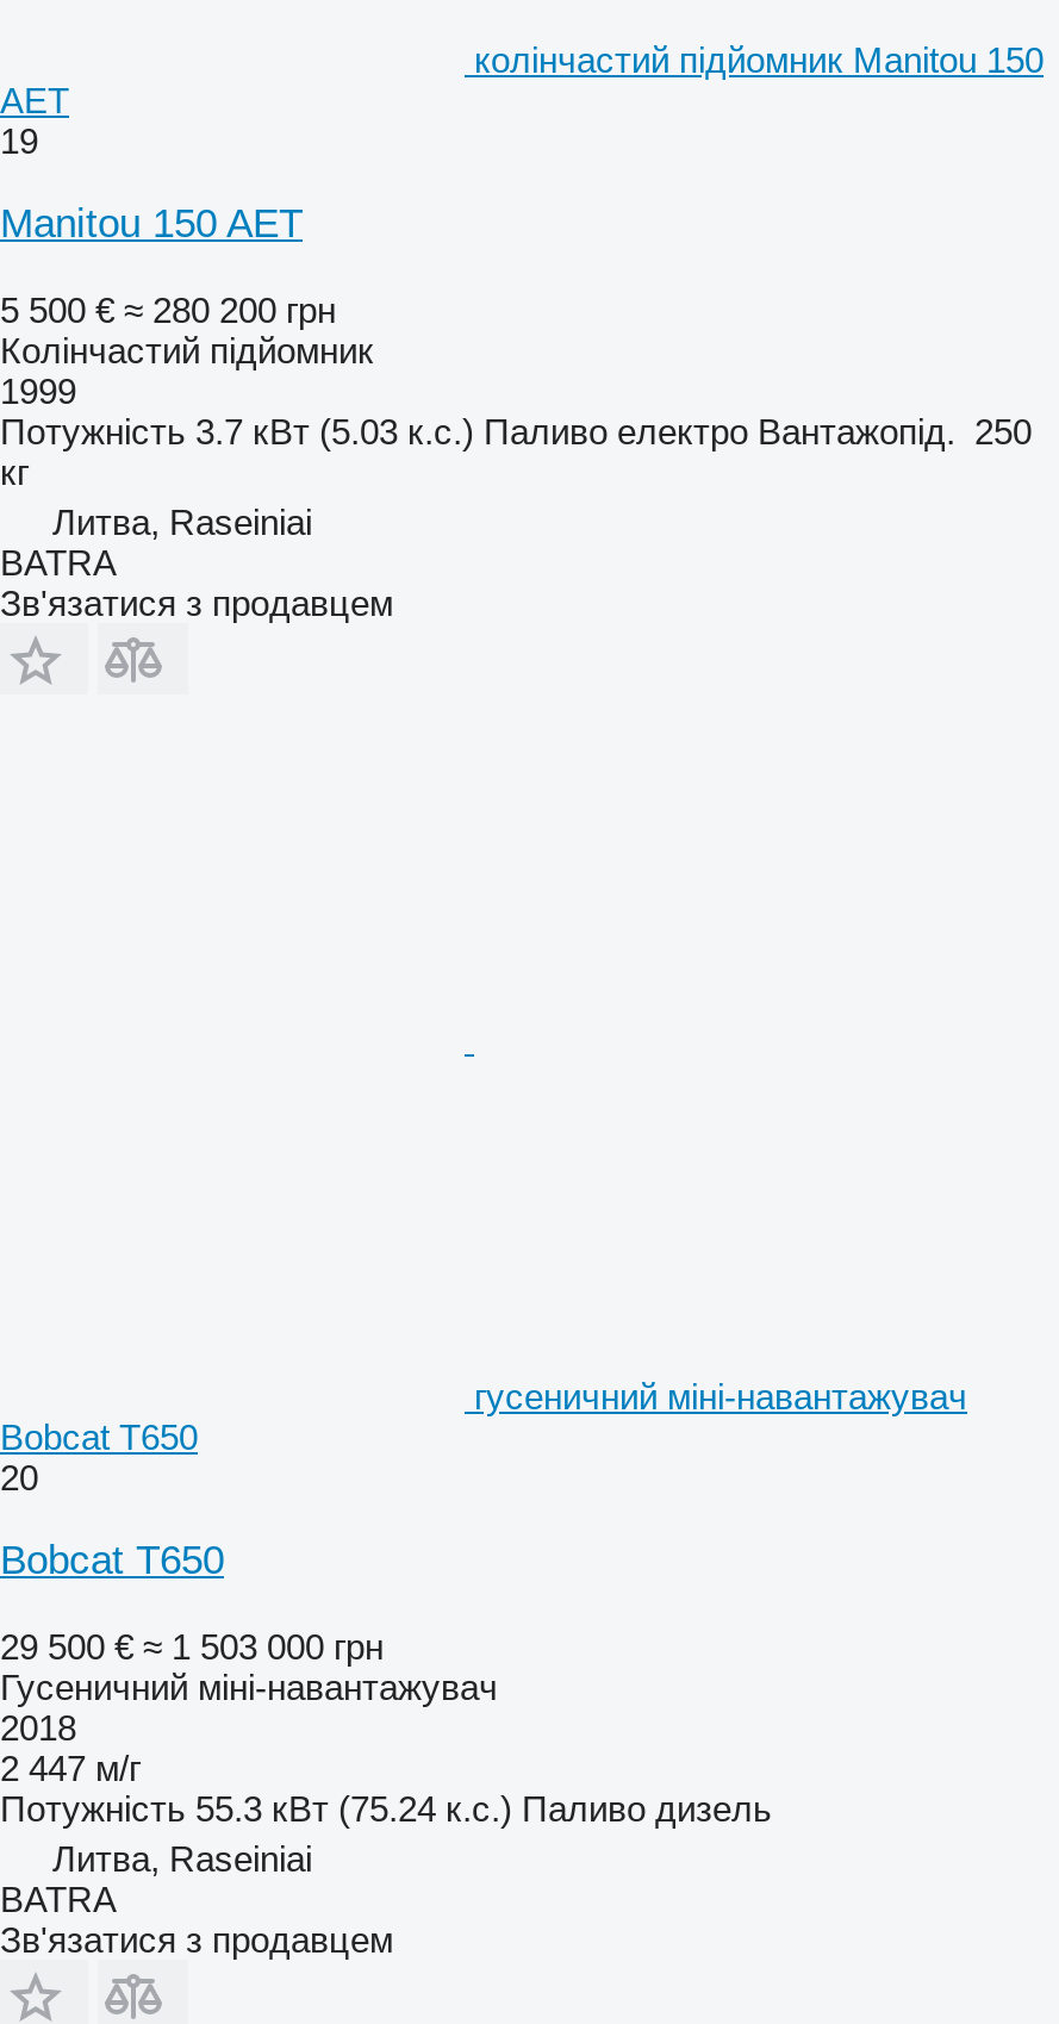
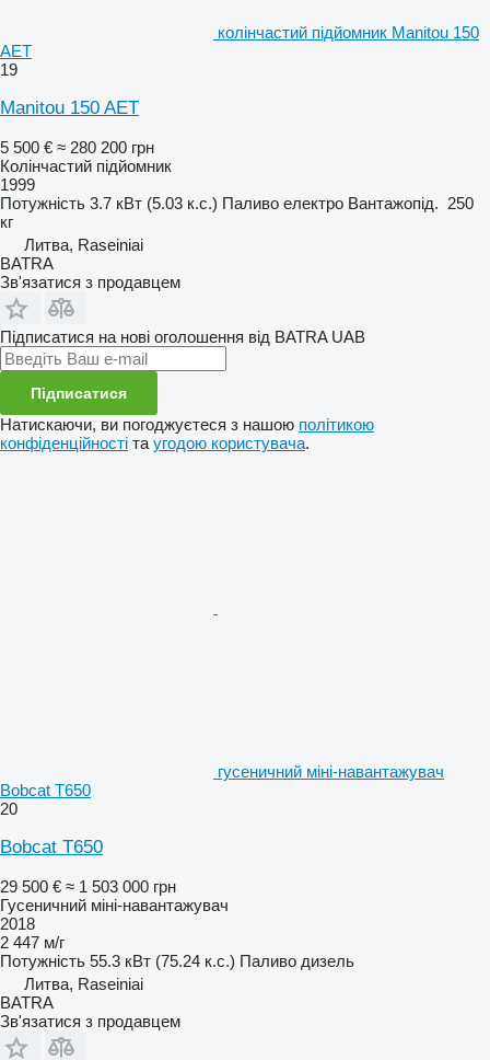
none -> [0,327,374,452] Підписатися на нові оголошення від BATRA UAB | Підписатися | Натискаючи, ви погоджуєтеся з нашою політикою | конфіденційності та угодою користувача.

